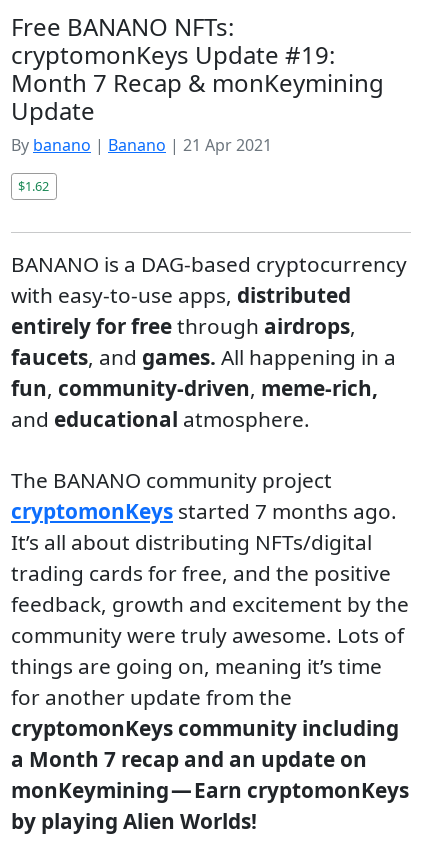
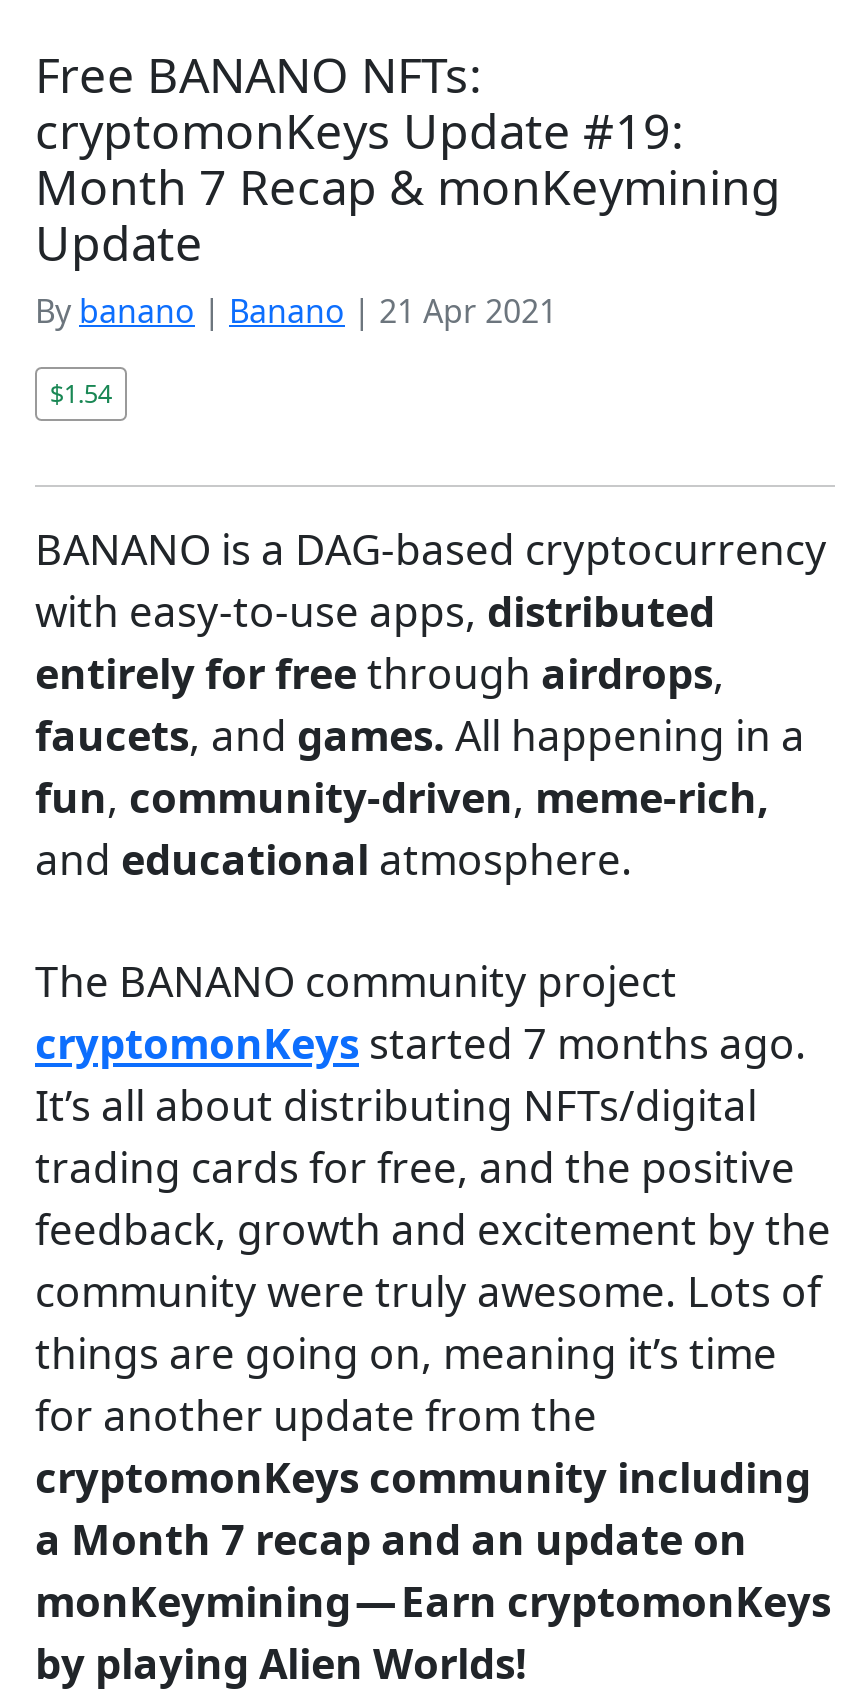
[18,177,49,195] $1.62 -> [50,375,112,411] $1.54

